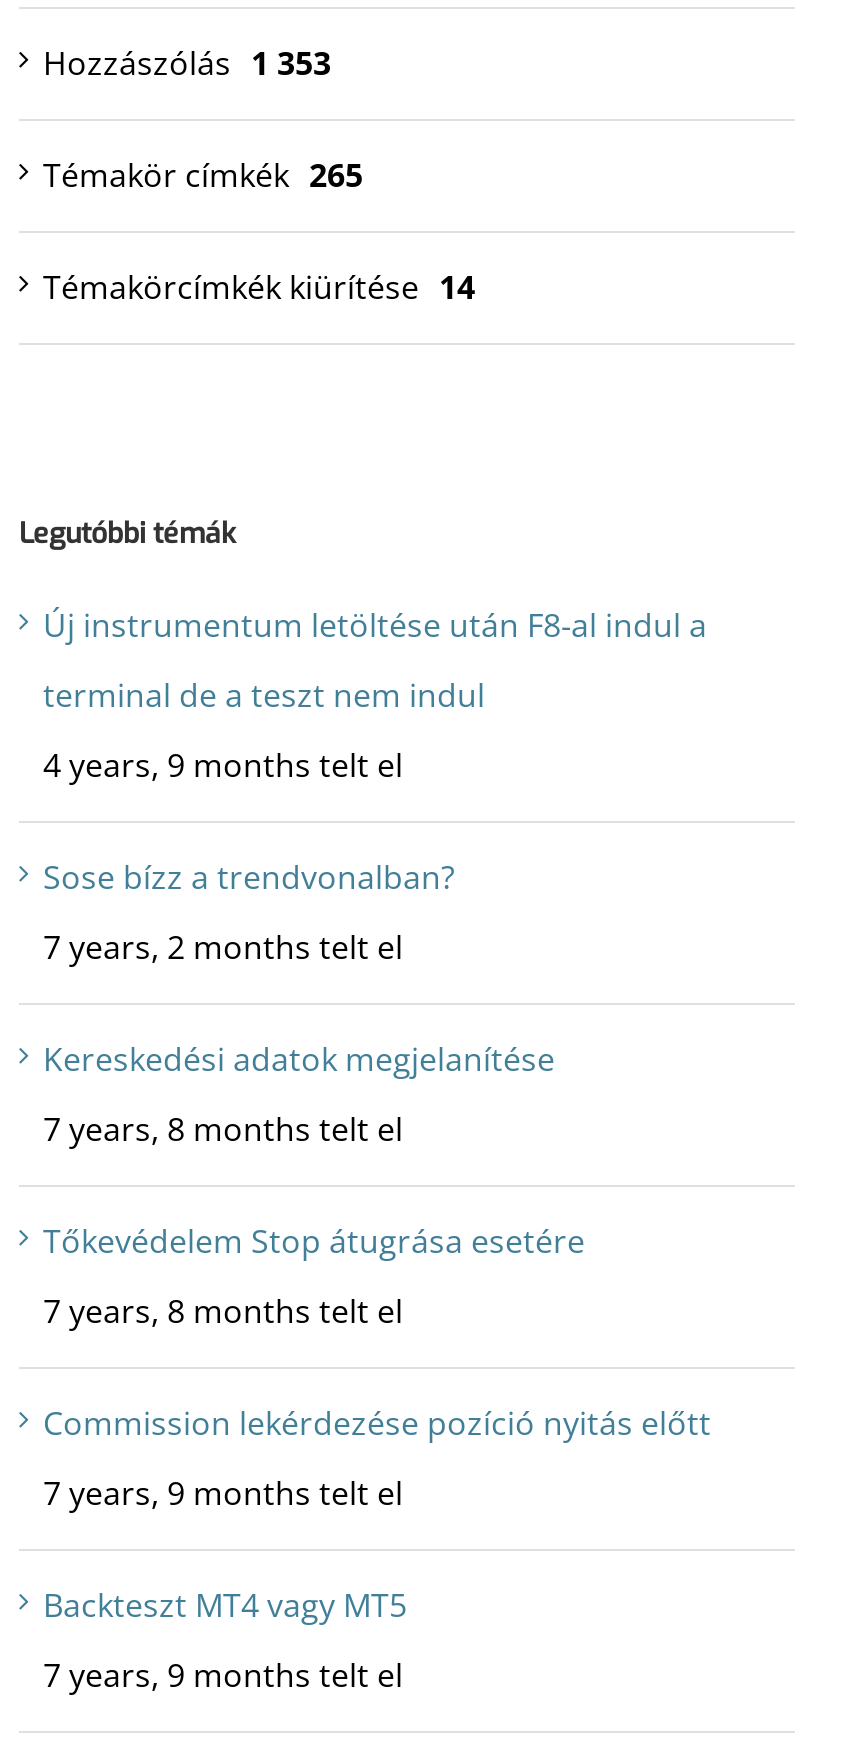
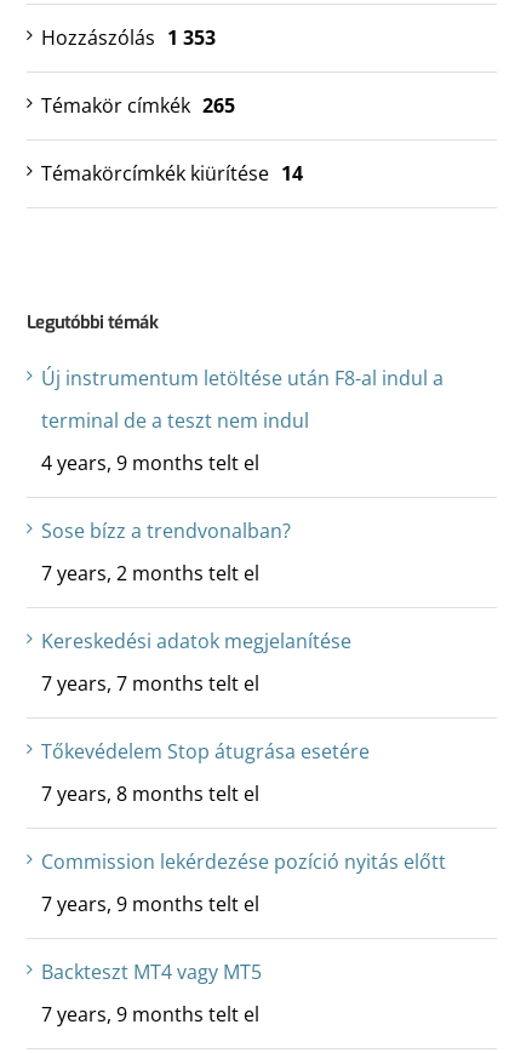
[43,1108,403,1152] 7 years, 8 months telt el -> [41,671,259,697] 7 years, 7 months telt el

